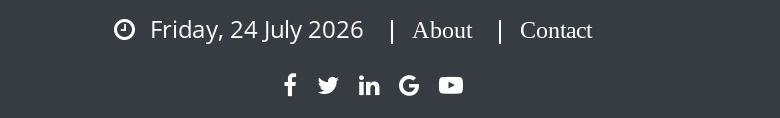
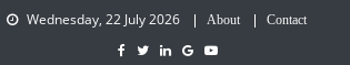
[150,12,364,46] Friday, 24 July 2026 -> [27,10,180,29] Wednesday, 22 July 2026

